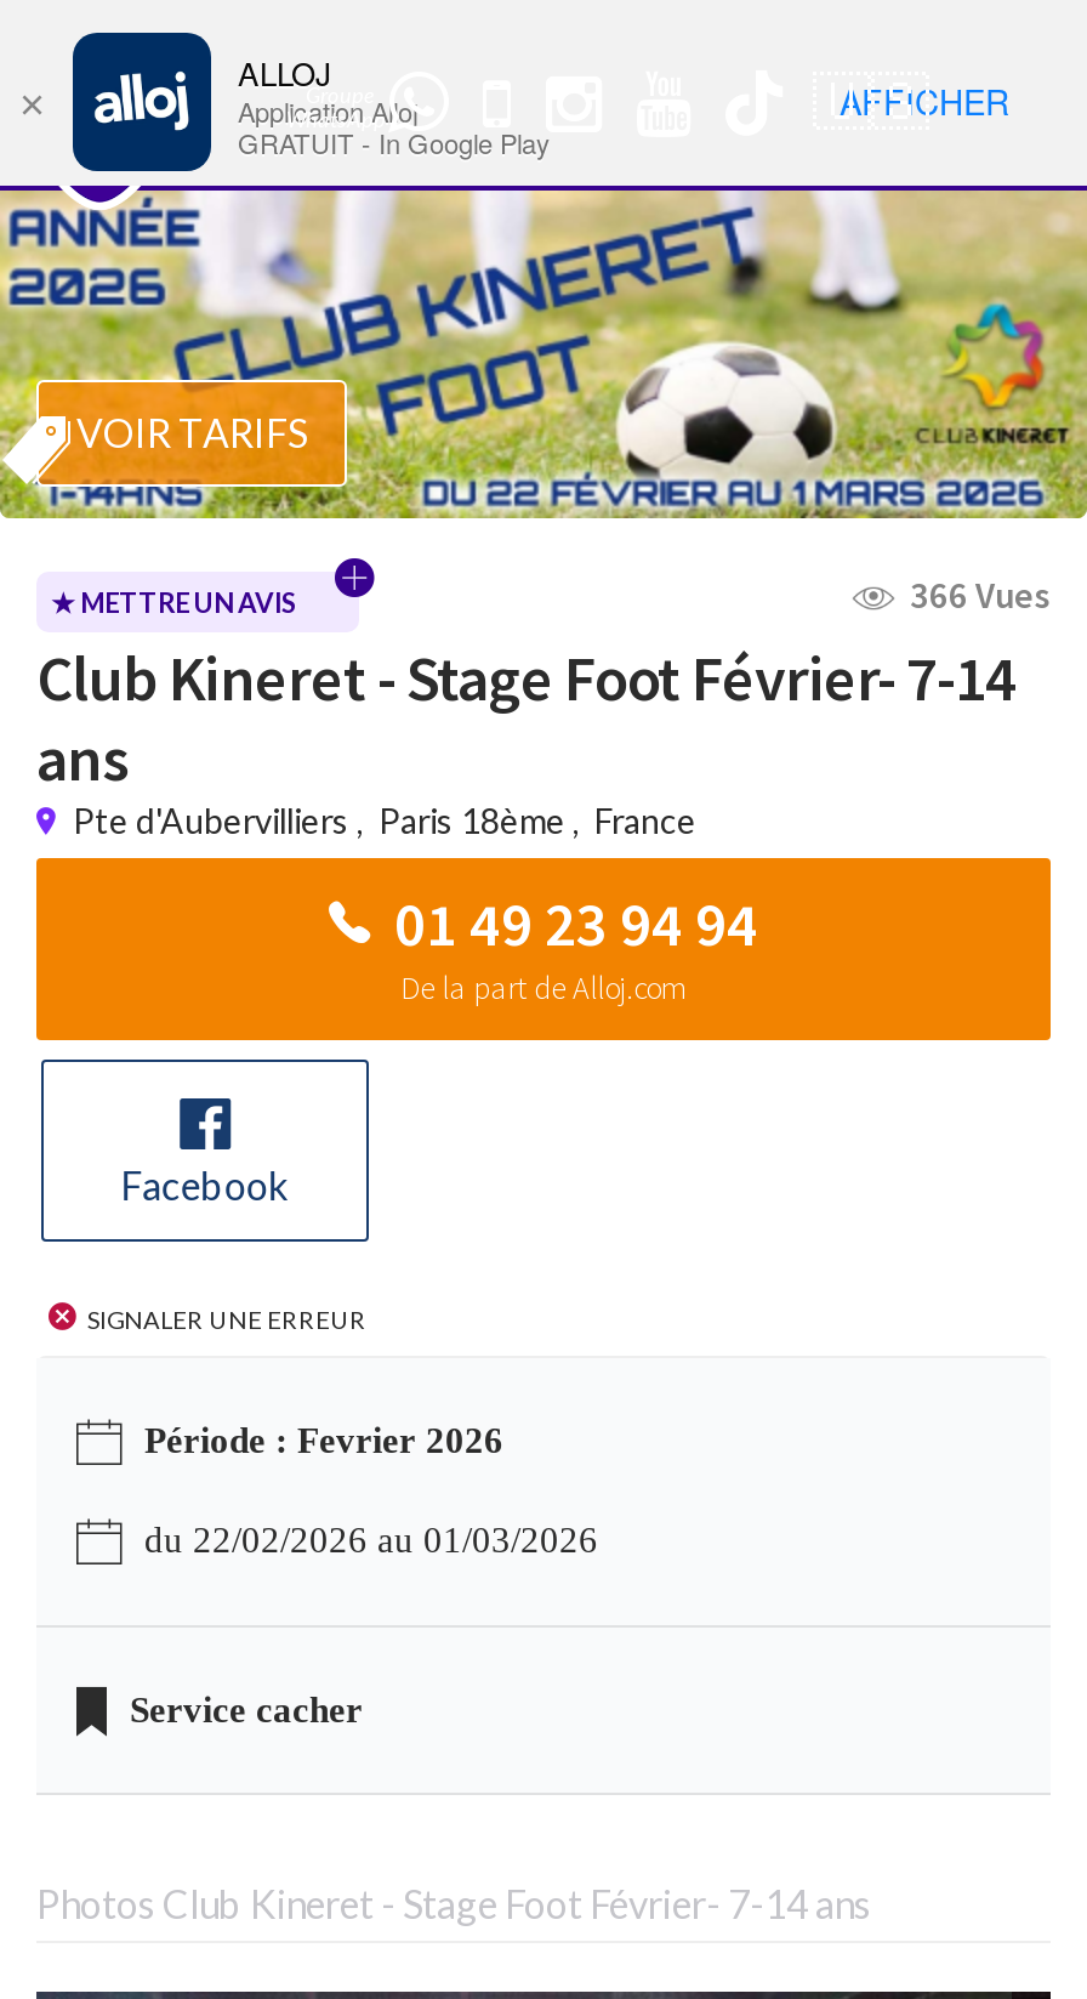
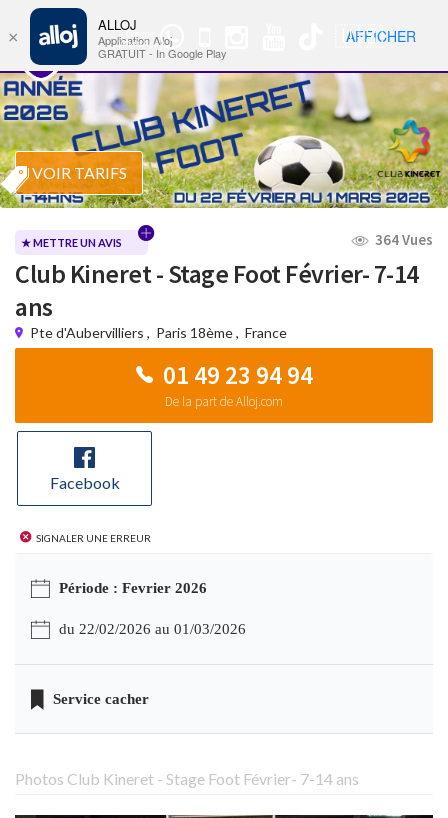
[895,572,1051,618] 366 Vues -> [369,230,433,249] 364 Vues

